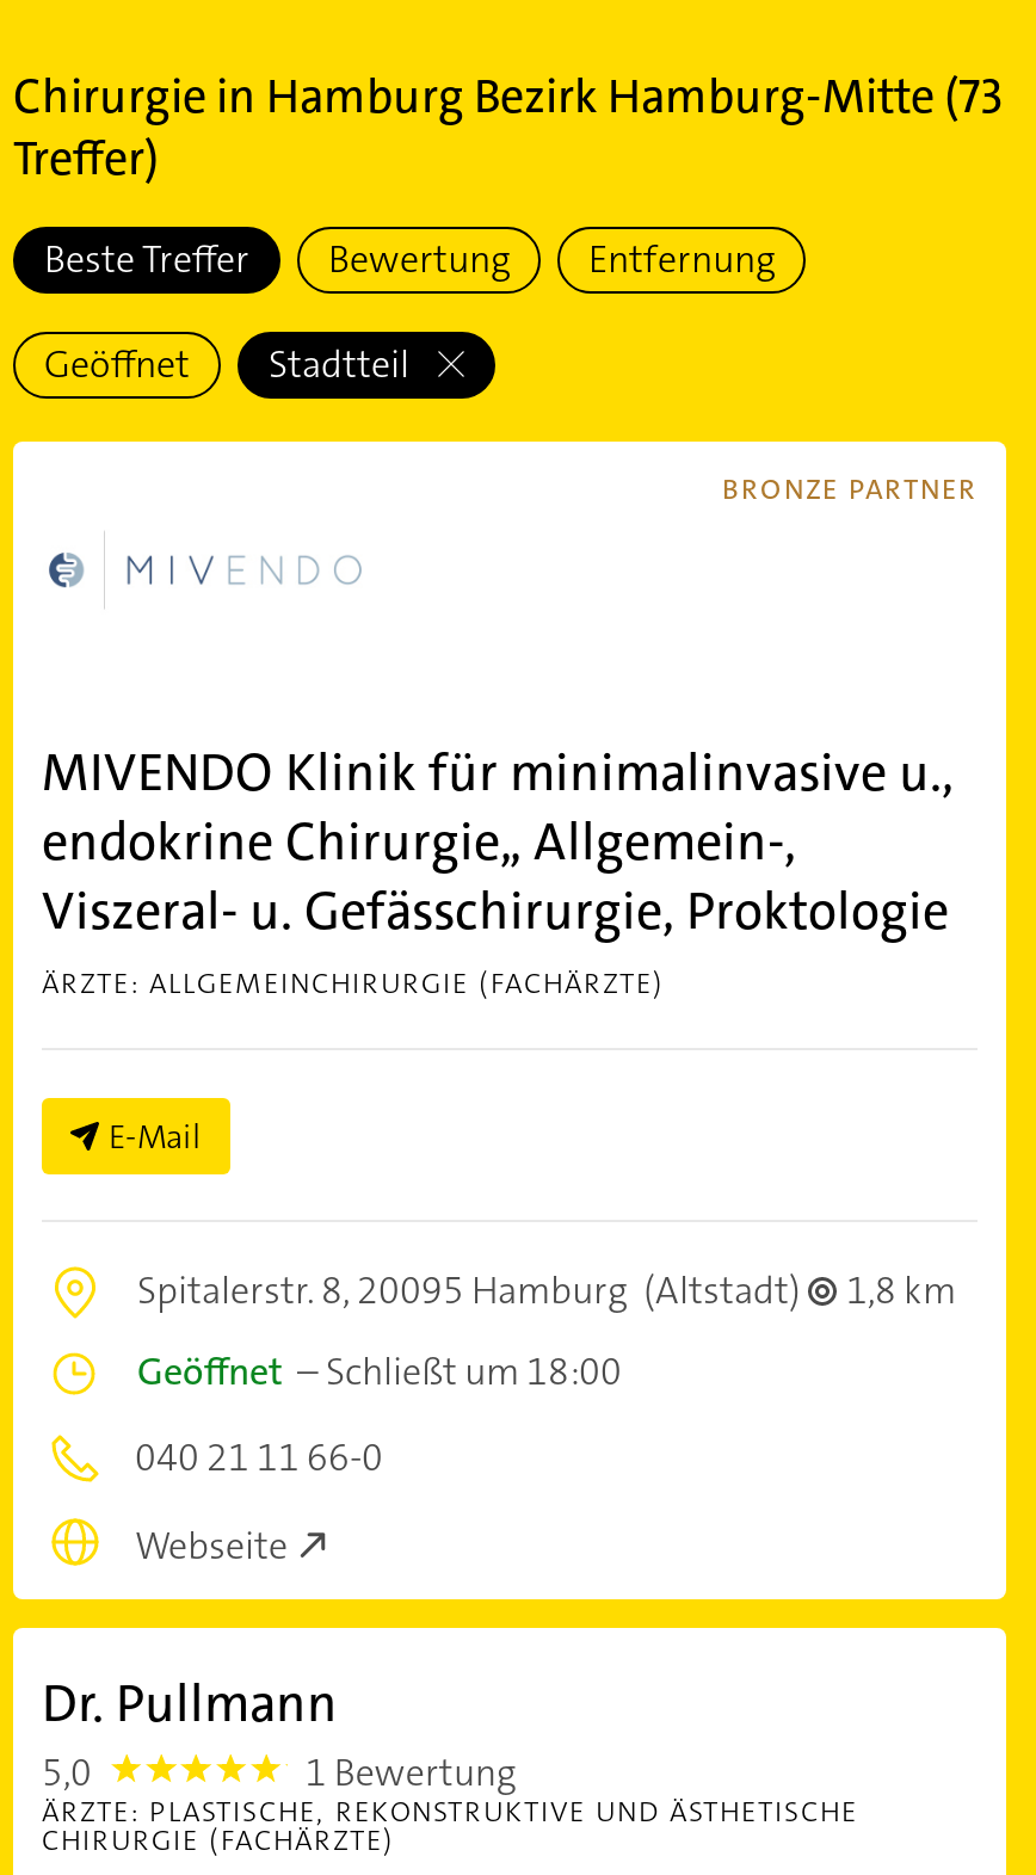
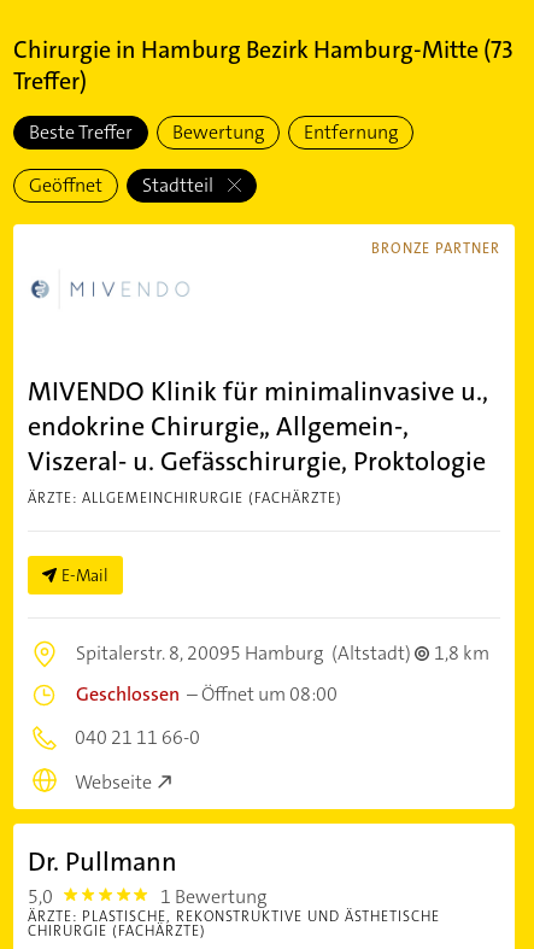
[137,1346,622,1396] Geöffnet – Schließt um 18:00 -> [76,681,338,707] Geschlossen – Öffnet um 08:00

